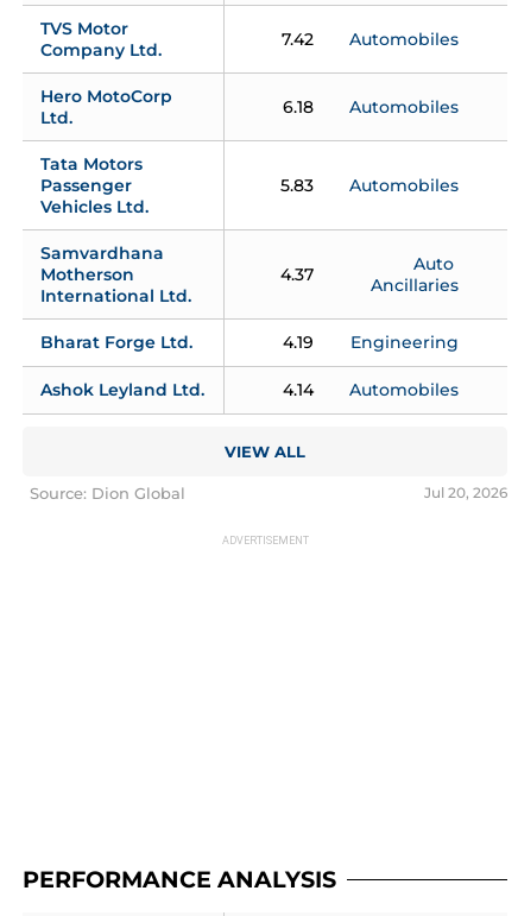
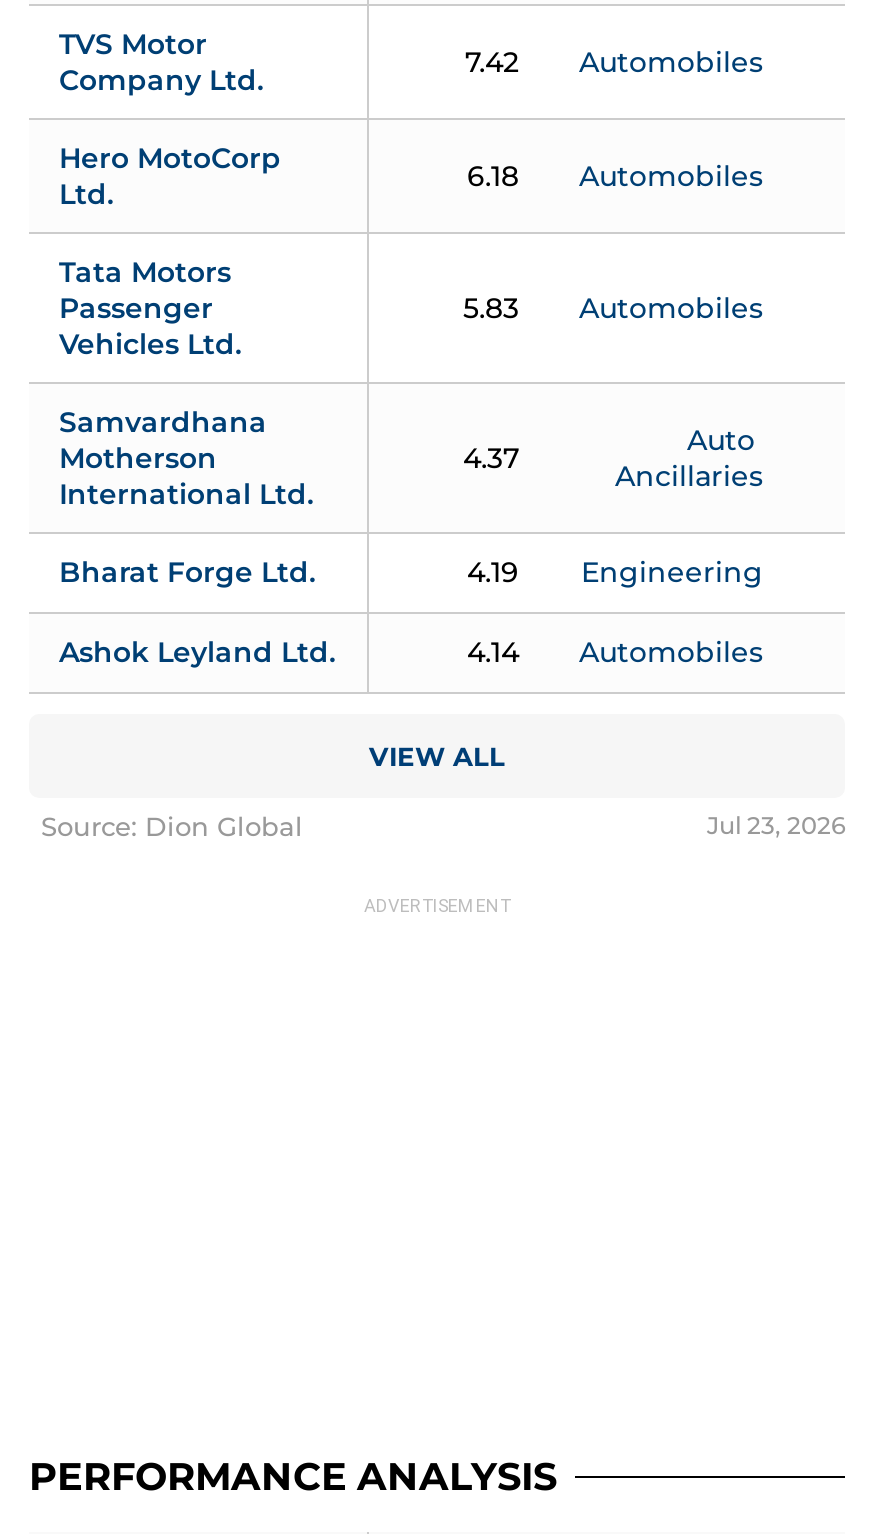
[424,483,507,501] Jul 20, 2026 -> [707,809,845,839] Jul 23, 2026

